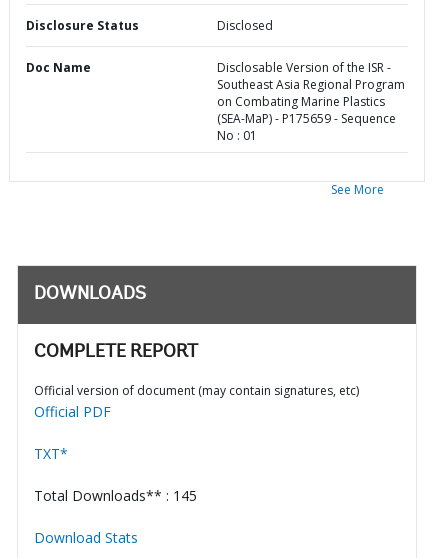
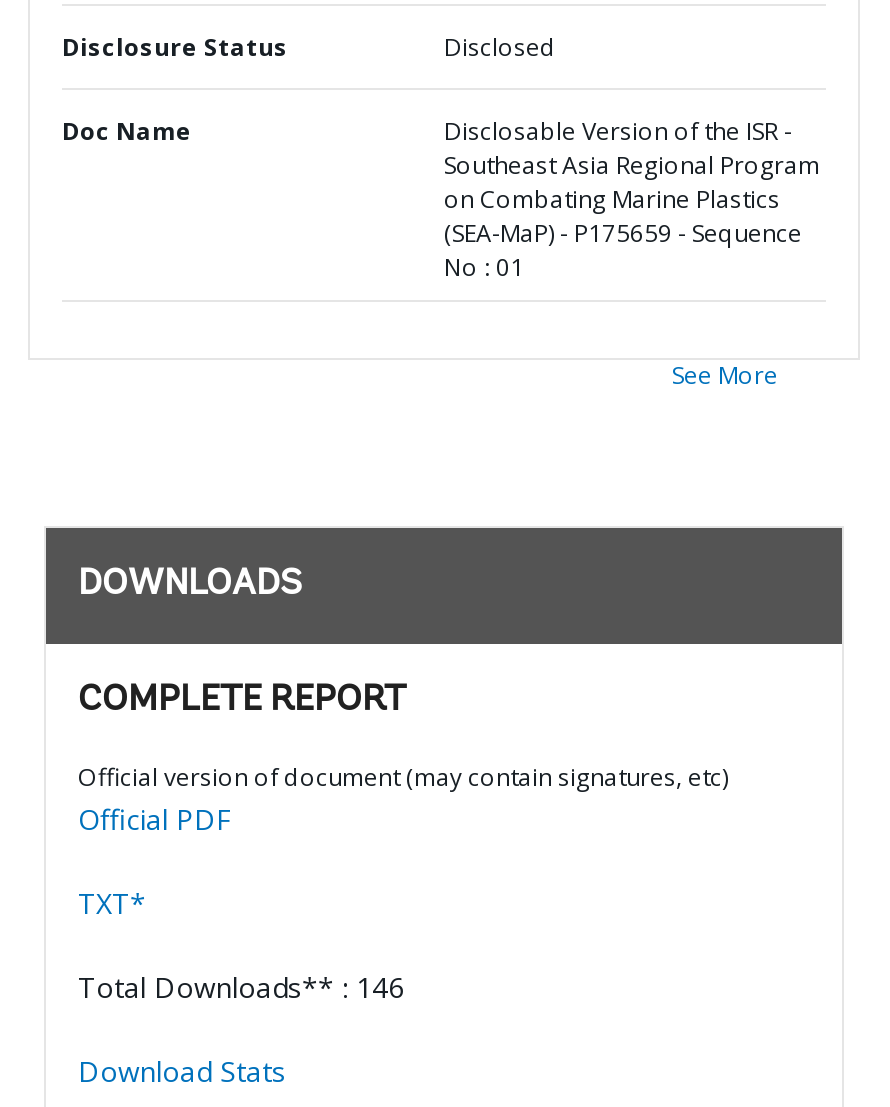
[34,486,197,505] Total Downloads** : 145 -> [78,968,404,1006] Total Downloads** : 146

